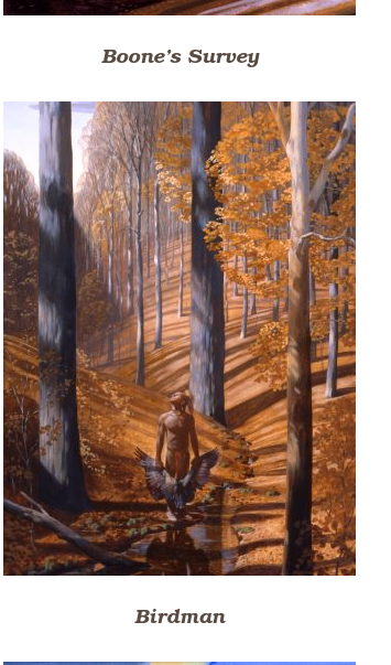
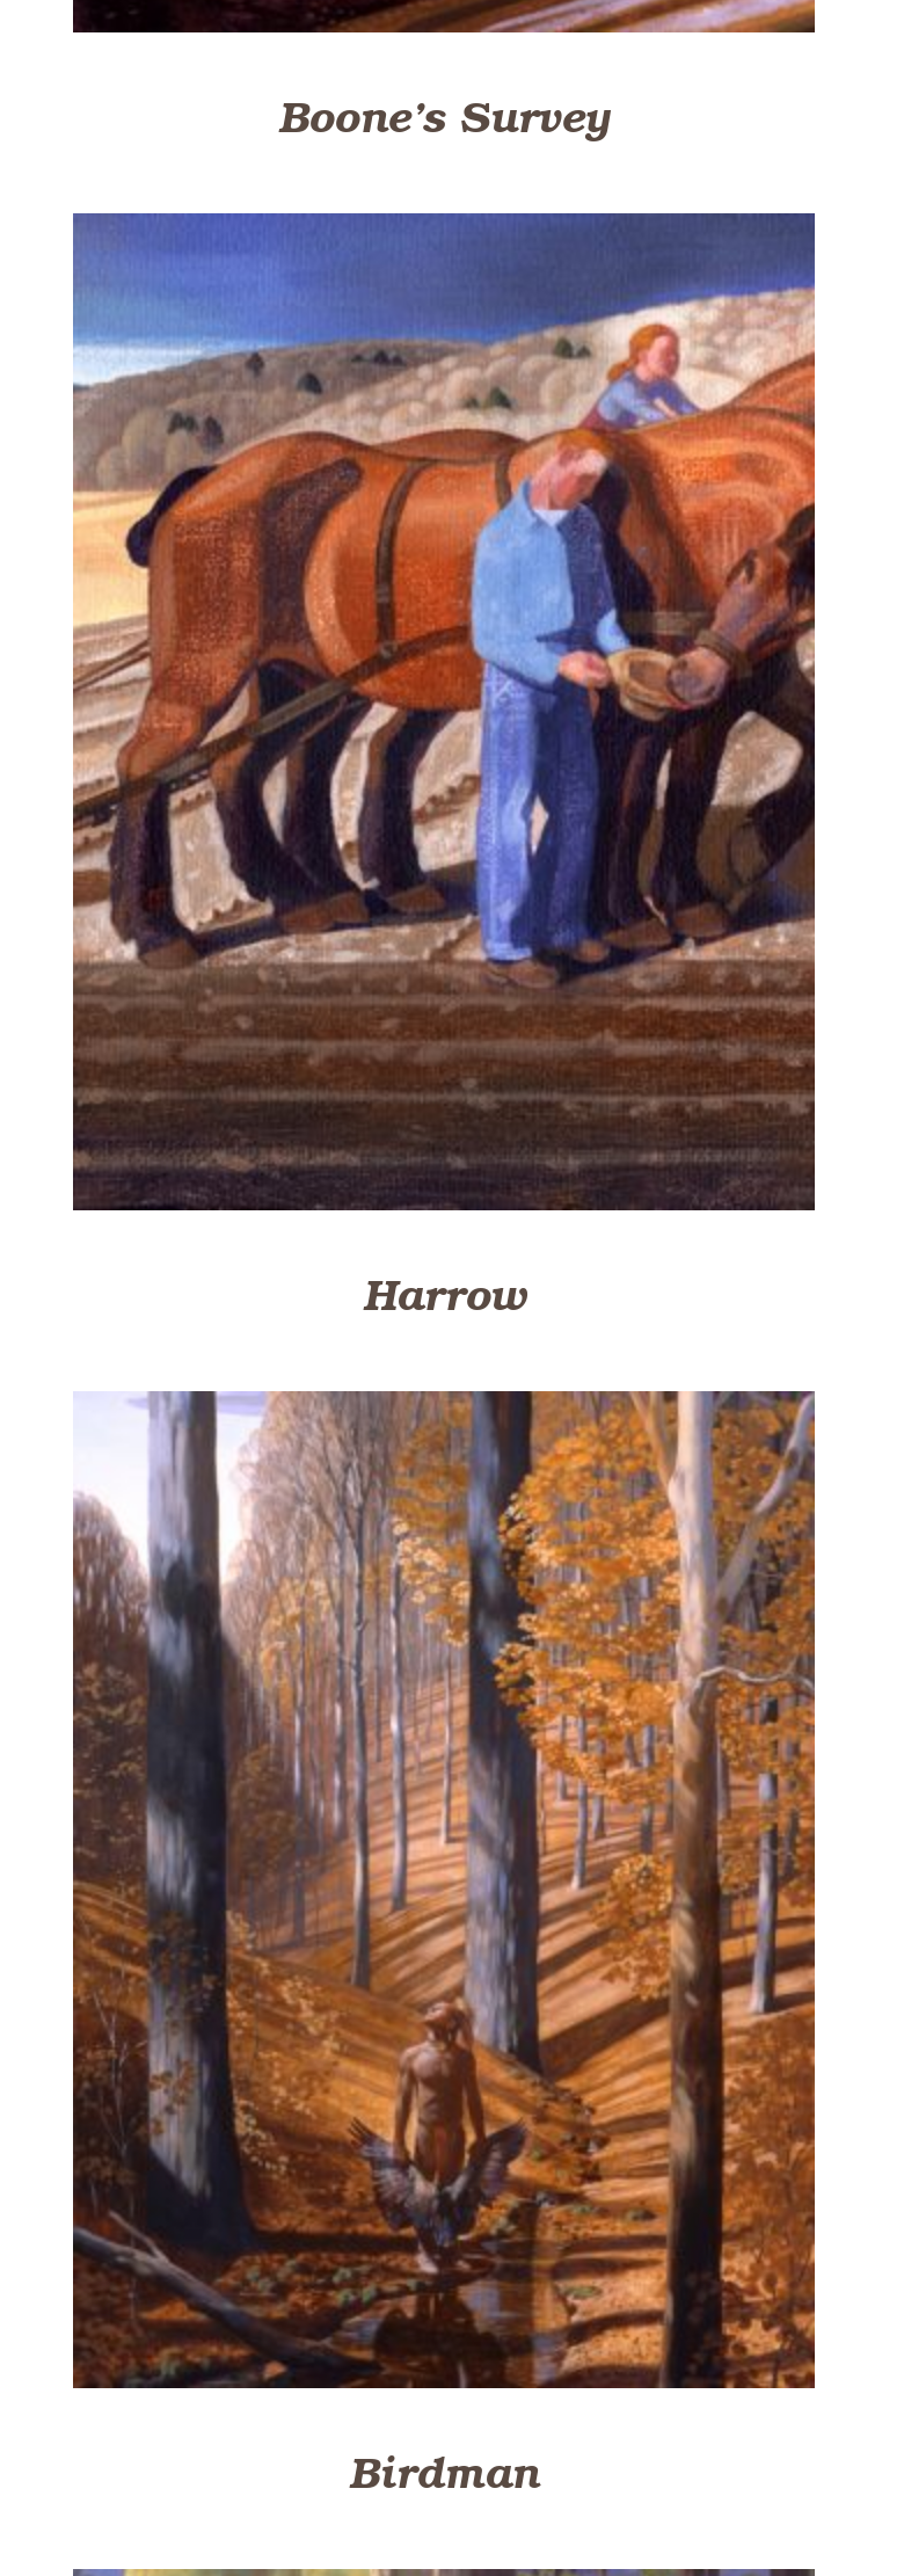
none -> [71,211,817,1325] [image] | Harrow

